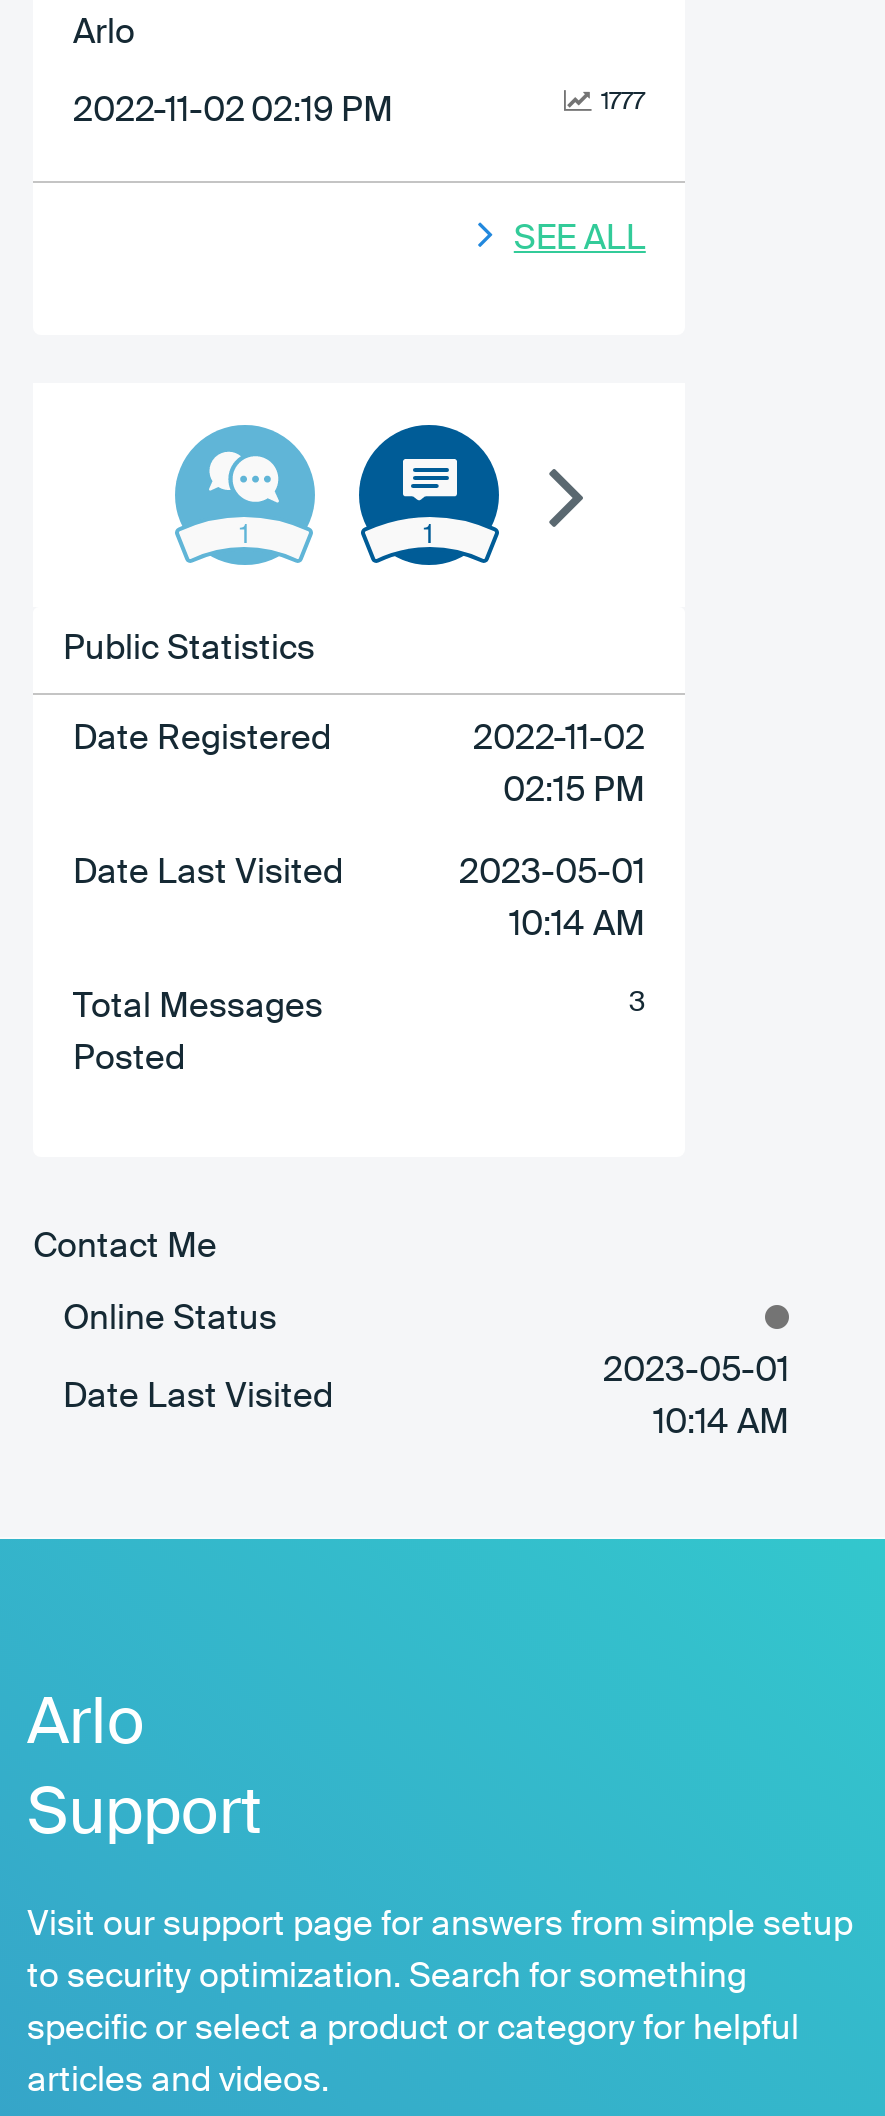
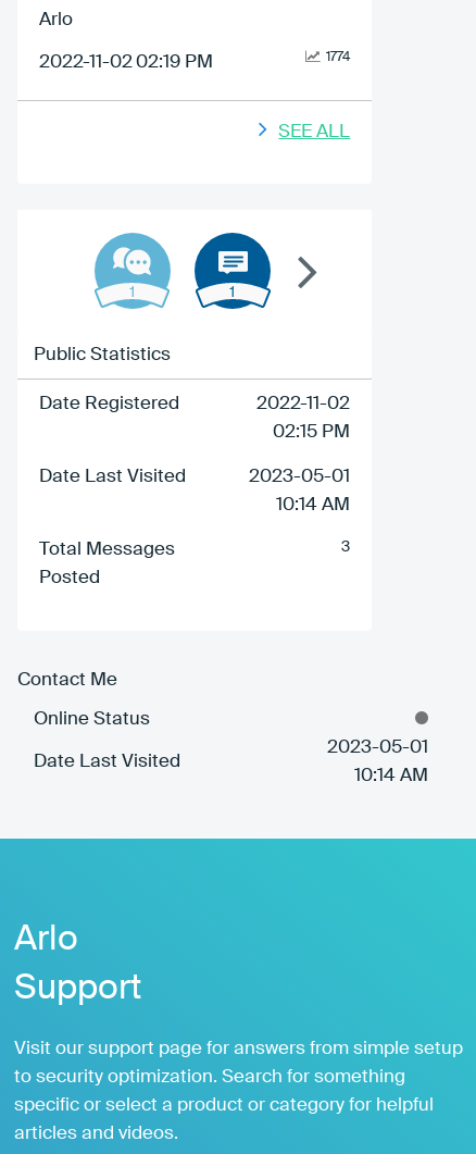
[595,91,645,115] 1777 -> [323,51,350,64] 1774

